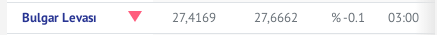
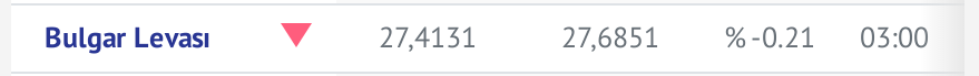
[172,9,216,26] 27,4169 -> [379,19,477,56] 27,4131
[254,9,298,26] 27,6662 -> [561,19,659,56] 27,6851
[330,9,364,26] % -0.1 -> [724,19,815,56] % -0.21

